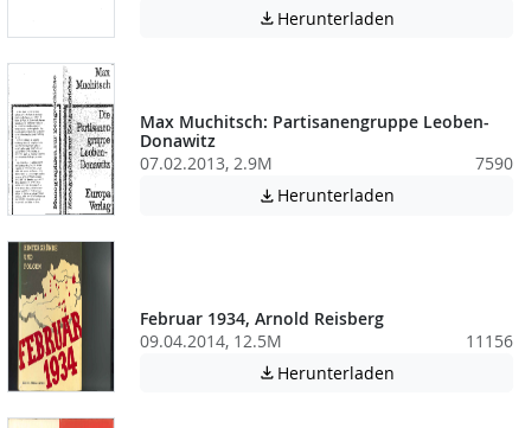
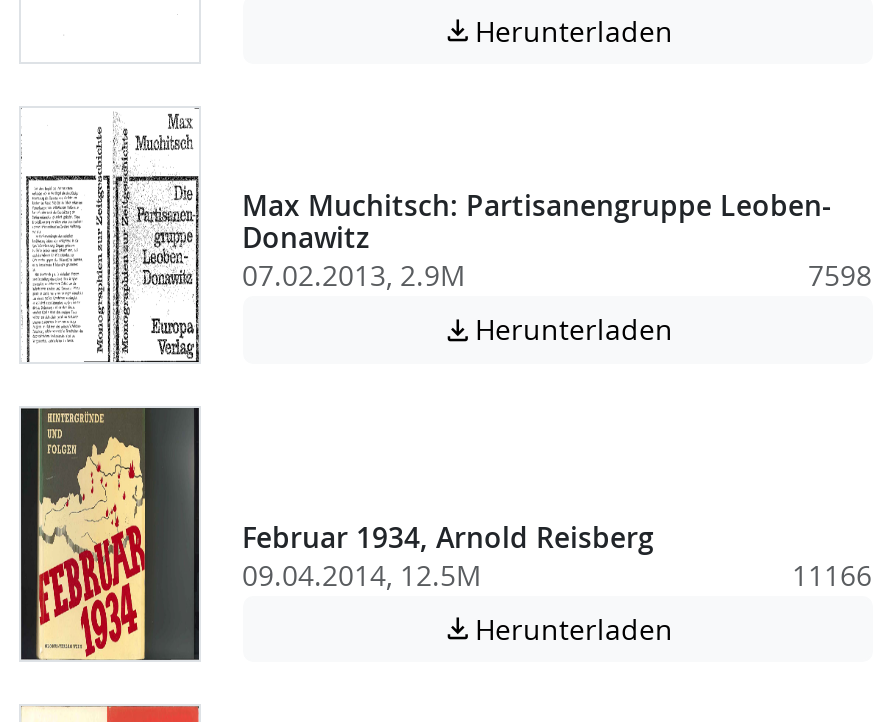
[475,152,513,174] 7590 -> [808,256,872,294] 7598
[465,329,513,352] 11156 -> [792,555,872,593] 11166

